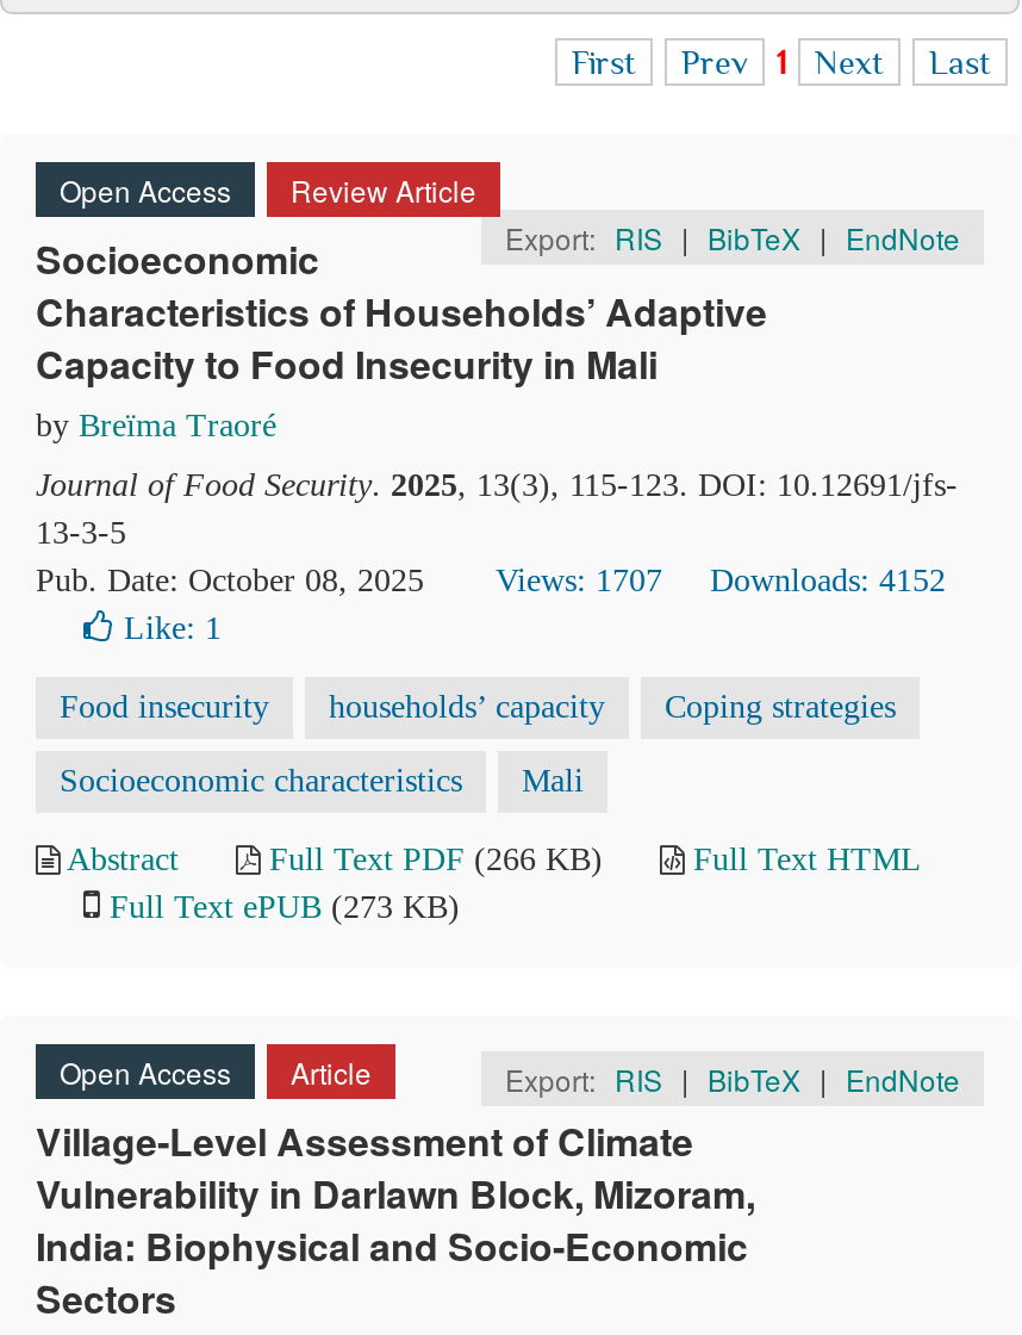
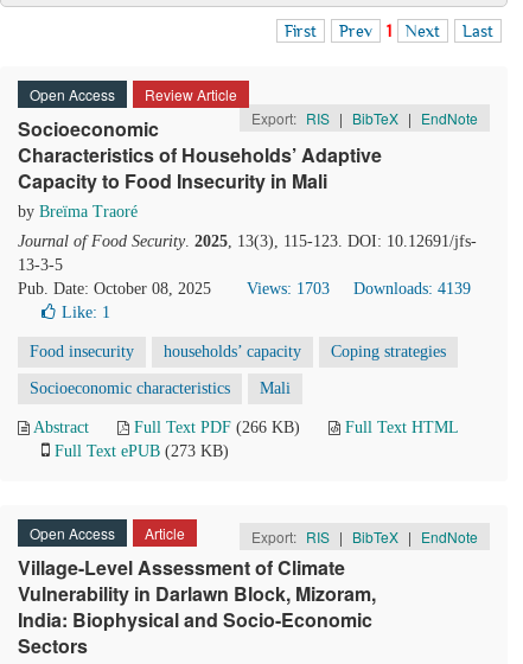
[496,563,662,598] Views: 1707 -> [247,280,330,298] Views: 1703
[710,563,946,598] Downloads: 4152 -> [353,280,471,298] Downloads: 4139

